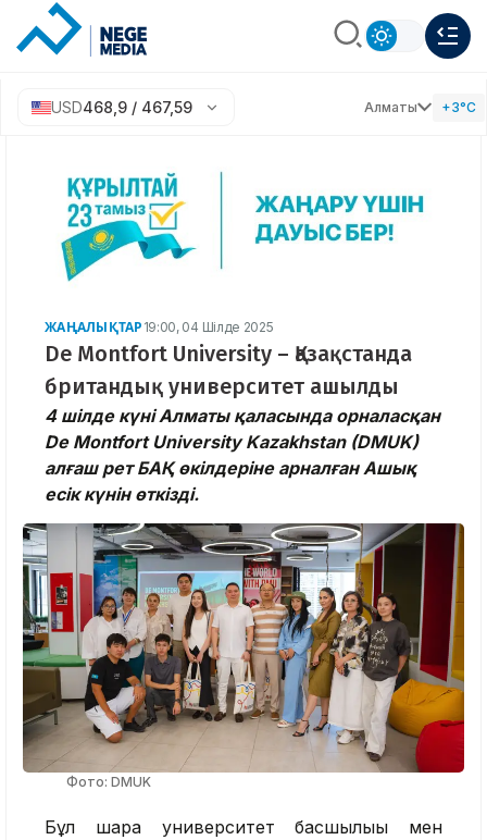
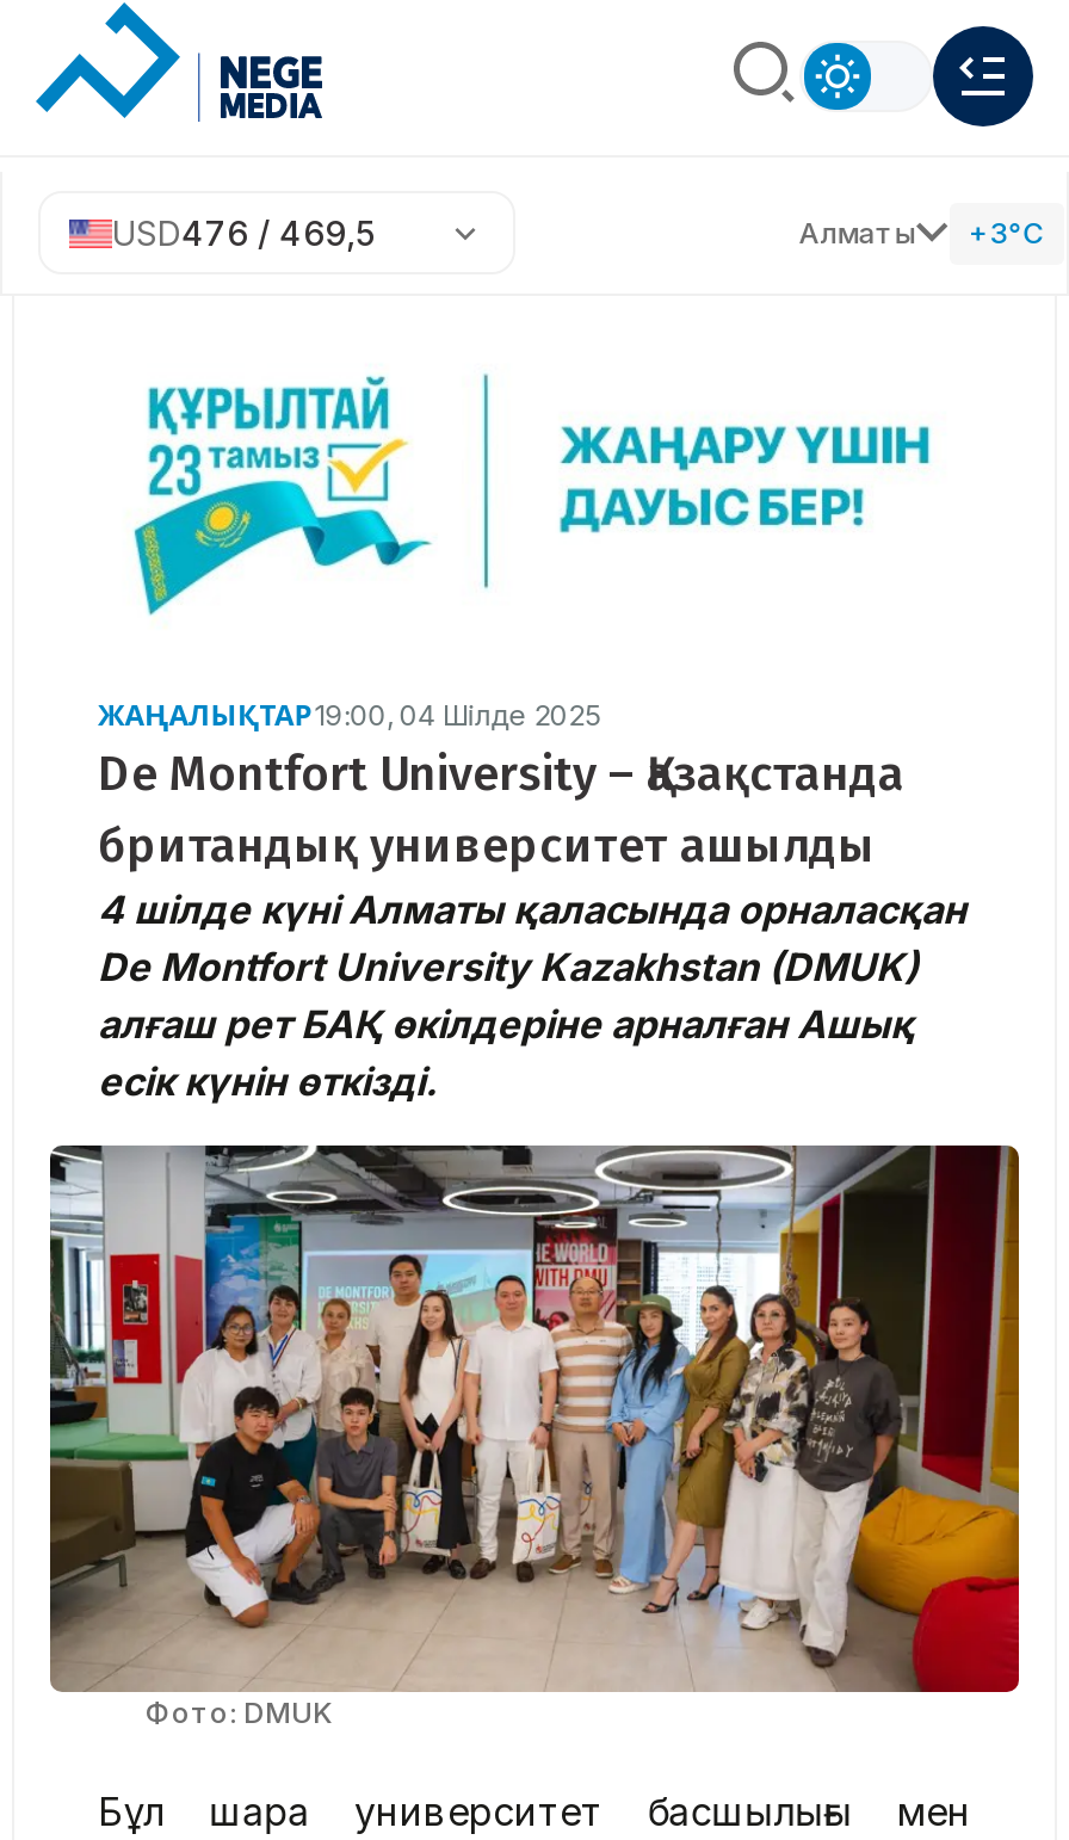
[51,98,192,116] USD468,9 / 467,59 -> [112,212,375,253] USD476 / 469,5

